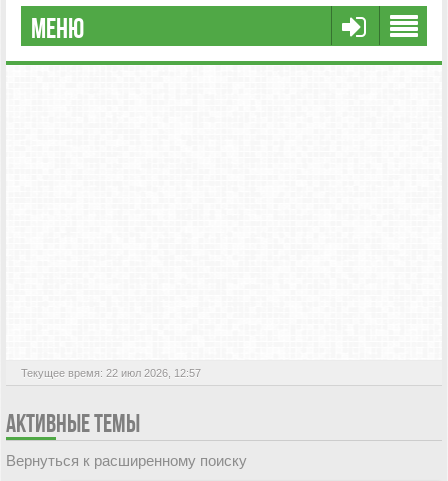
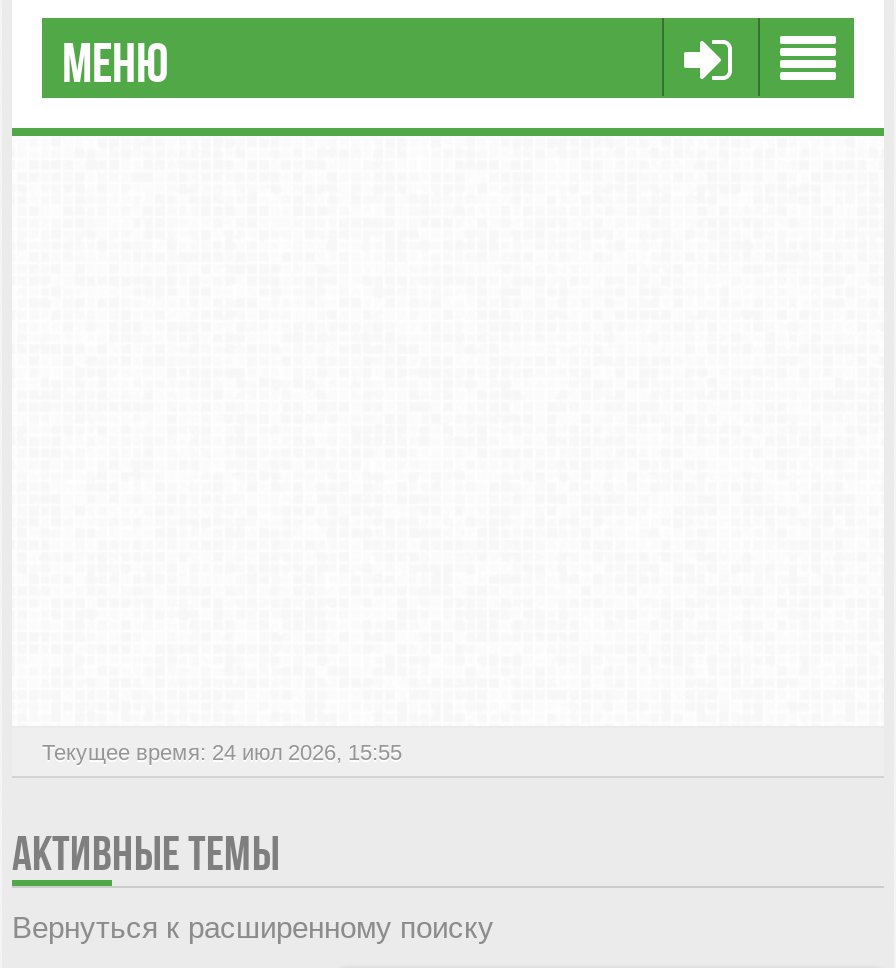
[21,367,201,379] Текущее время: 22 июл 2026, 12:57 -> [42,740,402,764] Текущее время: 24 июл 2026, 15:55

